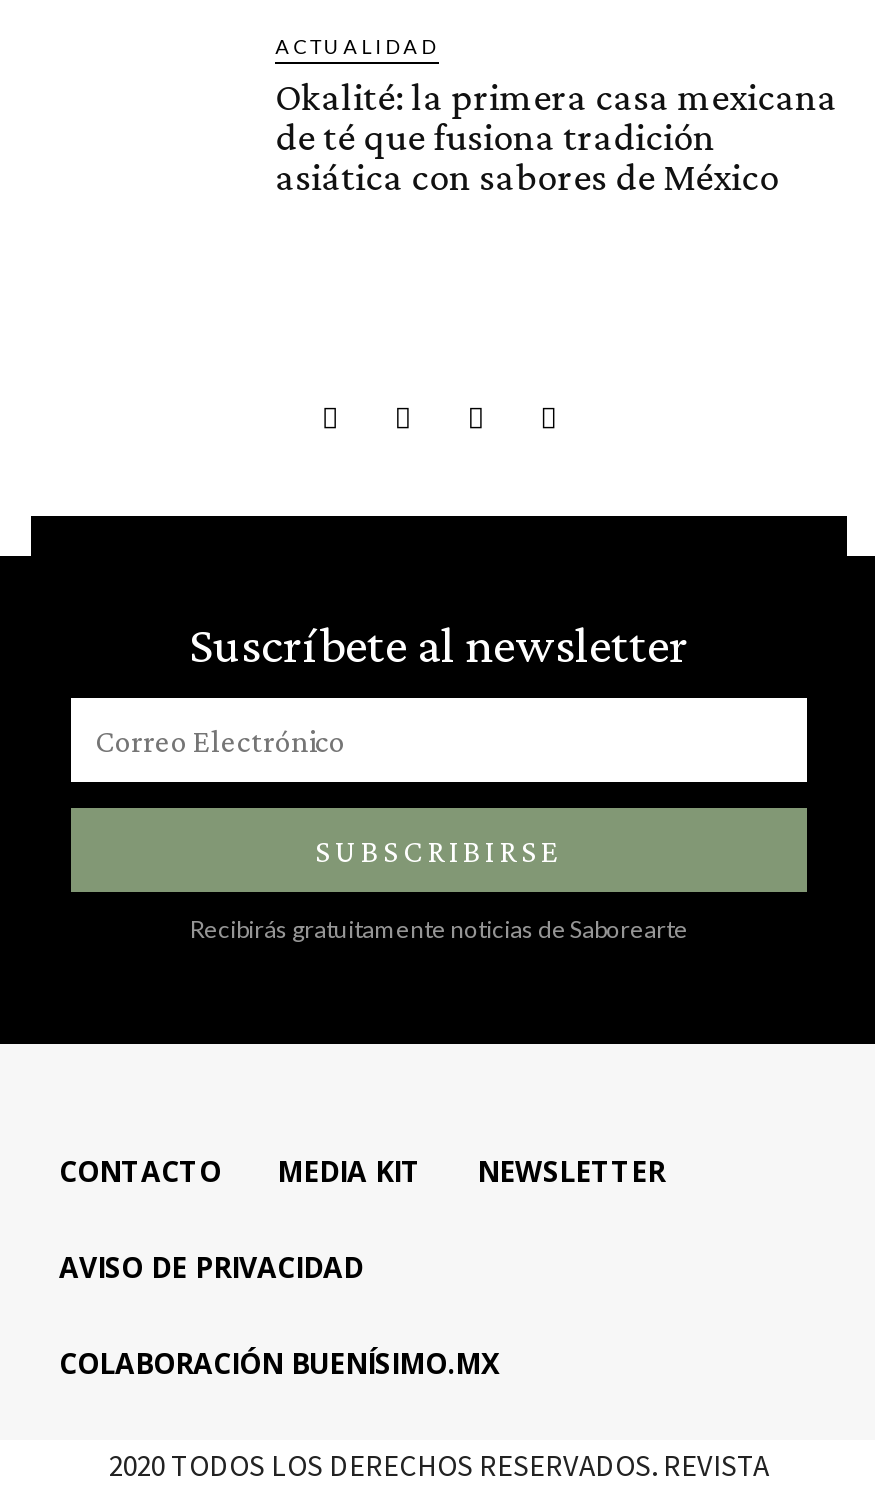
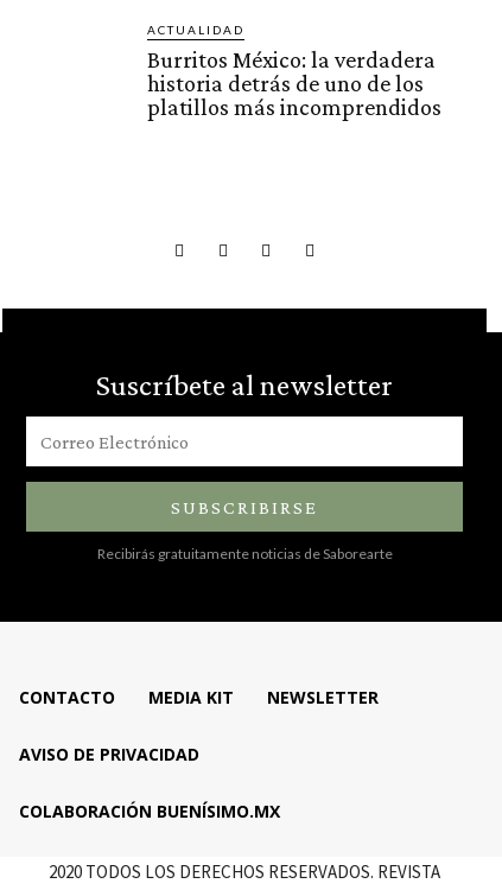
[275,73,837,197] Okalité: la primera casa mexicana | de té que fusiona tradición | asiática con sabores de México -> [147,46,442,119] Burritos México: la verdadera | historia detrás de uno de los | platillos más incomprendidos

